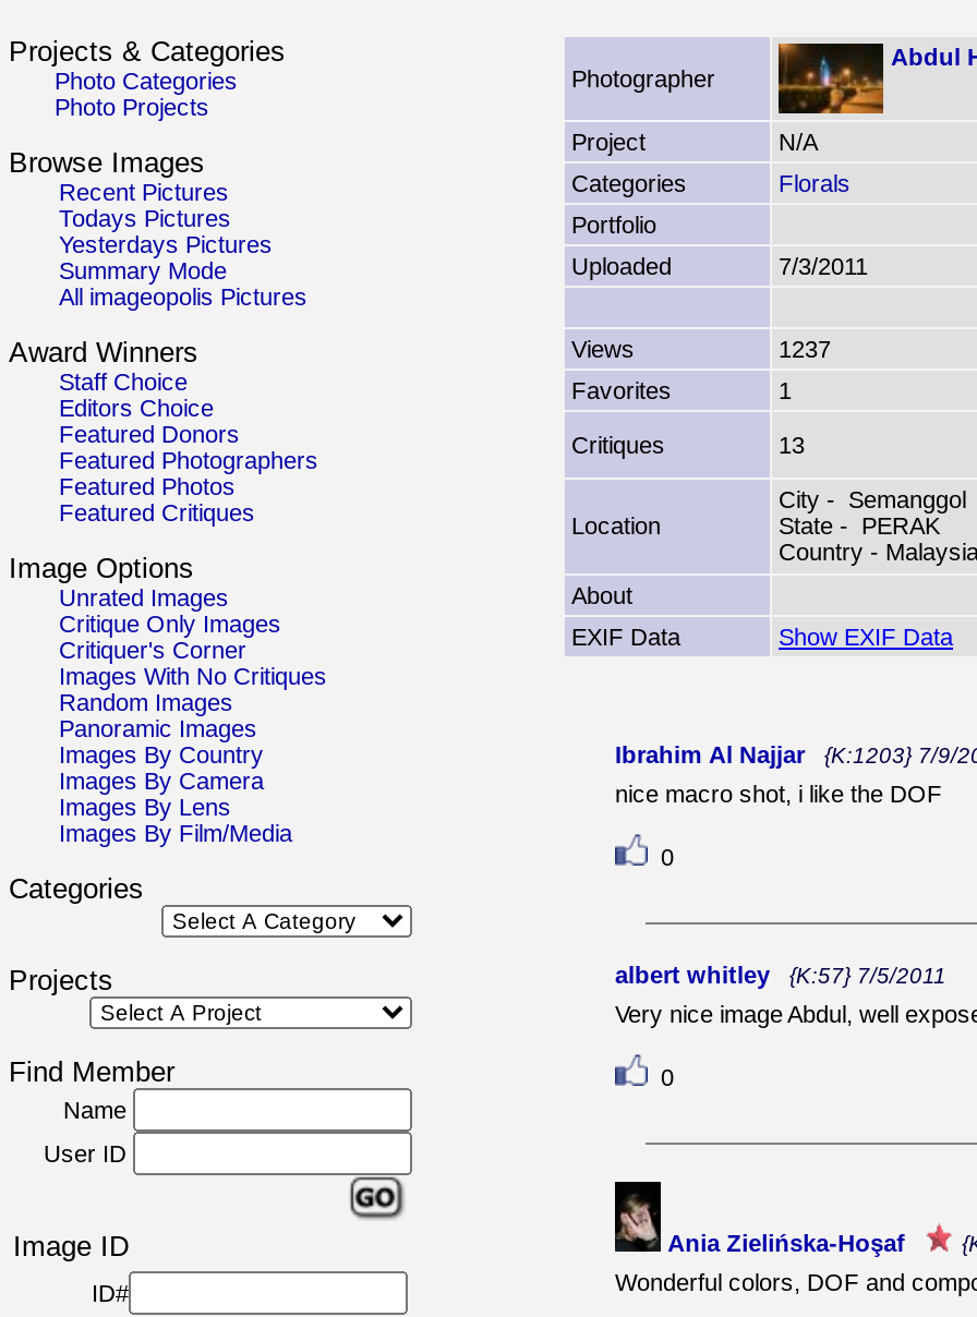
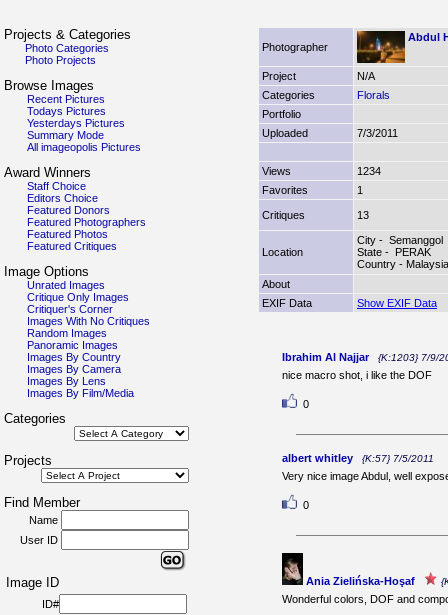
[779,336,831,362] 1237 -> [357,165,381,177] 1234

